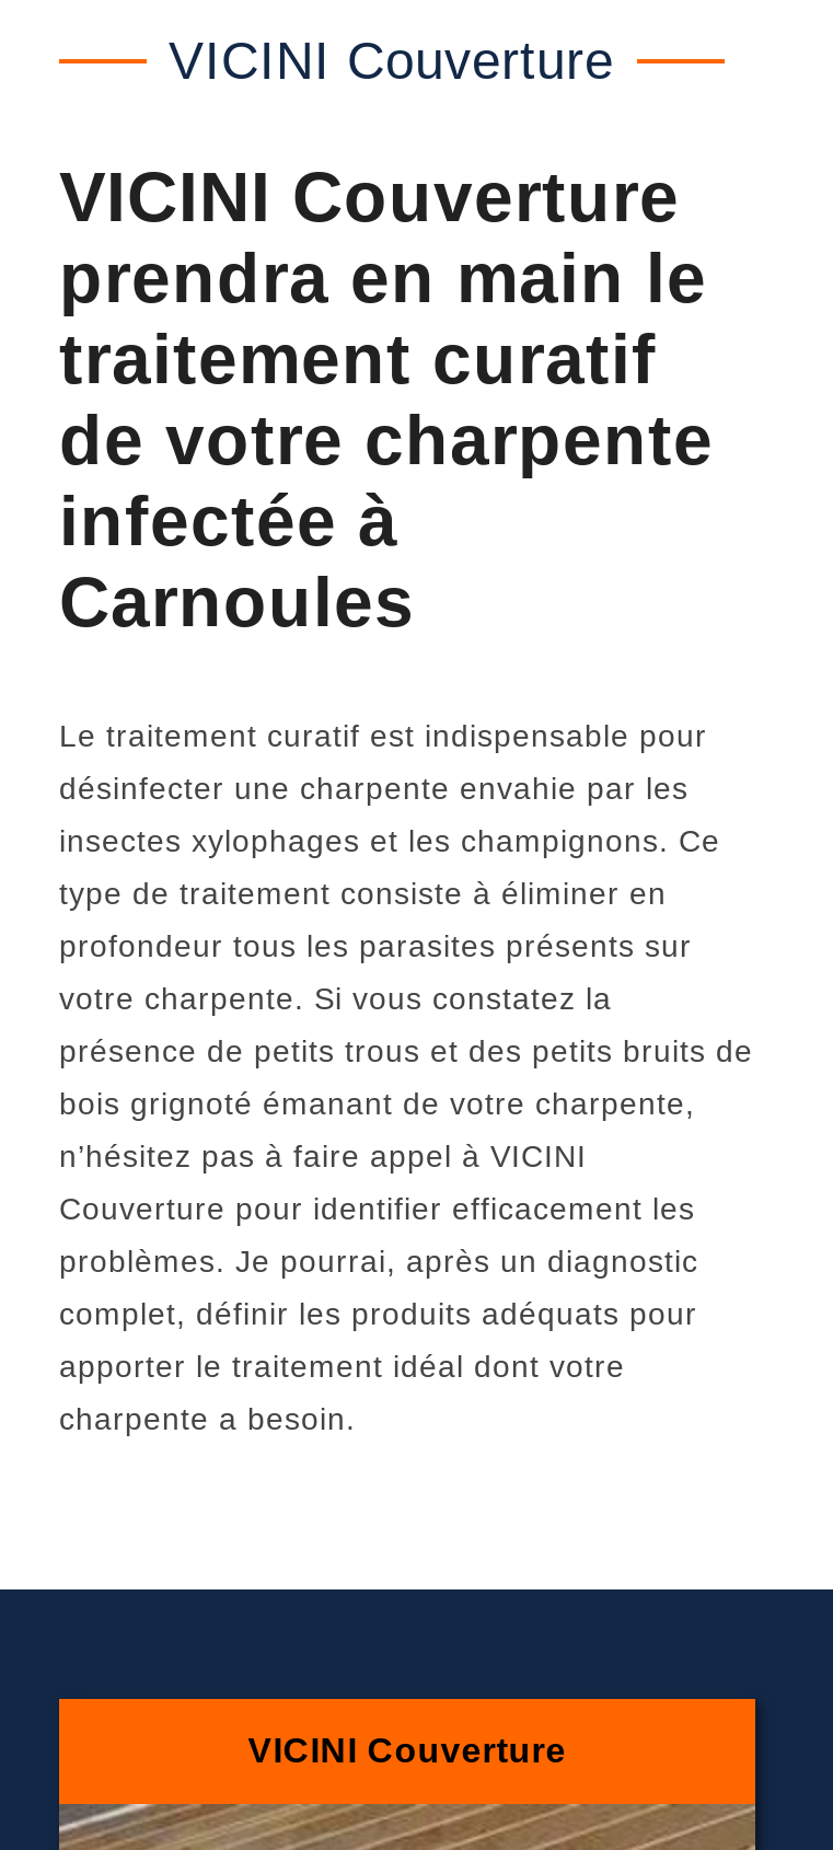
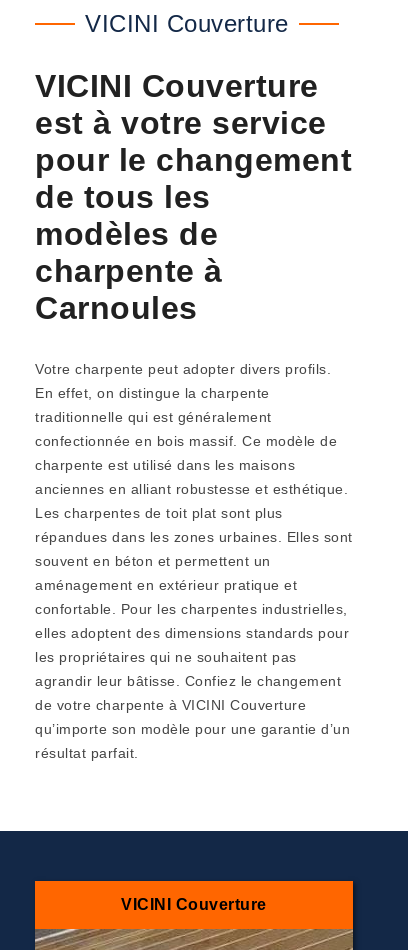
[59,239,714,560] prendra en main le | traitement curatif | de votre charpente | infectée à -> [35,105,352,289] est à votre service | pour le changement | de tous les | modèles de | charpente à
[59,718,753,1436] Le traitement curatif est indispensable pour | désinfecter une charpente envahie par les | insectes xylophages et les champignons. Ce | type de traitement consiste à éliminer en | profondeur tous les parasites présents sur | votre charpente. Si vous constatez la | présence de petits trous et des petits bruits de | bois grignoté émanant de votre charpente, | n’hésitez pas à faire appel à VICINI | Couverture pour identifier efficacement les | problèmes. Je pourrai, après un diagnostic | complet, définir les produits adéquats pour | apporter le traitement idéal dont votre | charpente a besoin. -> [35,361,352,761] Votre charpente peut adopter divers profils. | En effet, on distingue la charpente | traditionnelle qui est généralement | confectionnée en bois massif. Ce modèle de | charpente est utilisé dans les maisons | anciennes en alliant robustesse et esthétique. | Les charpentes de toit plat sont plus | répandues dans les zones urbaines. Elles sont | souvent en béton et permettent un | aménagement en extérieur pratique et | confortable. Pour les charpentes industrielles, | elles adoptent des dimensions standards pour | les propriétaires qui ne souhaitent pas | agrandir leur bâtisse. Confiez le changement | de votre charpente à VICINI Couverture | qu’importe son modèle pour une garantie d’un | résultat parfait.

